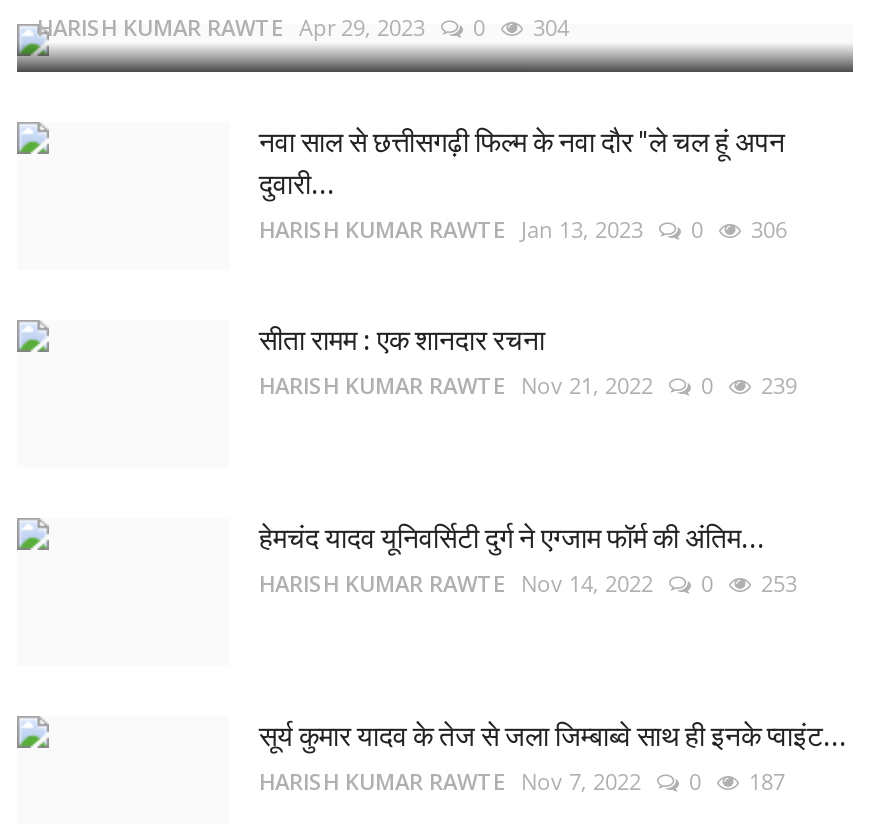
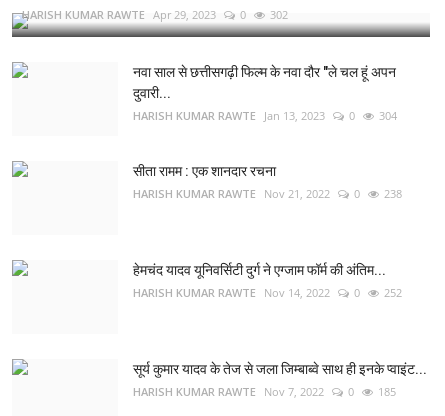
[37,11,569,41] HARISH KUMAR RAWTE Apr 29, 2023 0 304 -> [22,7,288,22] HARISH KUMAR RAWTE Apr 29, 2023 0 302
[259,213,787,243] HARISH KUMAR RAWTE Jan 13, 2023 0 306 -> [133,108,397,123] HARISH KUMAR RAWTE Jan 13, 2023 0 304
[259,369,797,399] HARISH KUMAR RAWTE Nov 21, 2022 0 239 -> [133,186,402,201] HARISH KUMAR RAWTE Nov 21, 2022 0 238
[259,567,797,597] HARISH KUMAR RAWTE Nov 14, 2022 0 253 -> [133,285,402,300] HARISH KUMAR RAWTE Nov 14, 2022 0 252
[259,765,785,795] HARISH KUMAR RAWTE Nov 7, 2022 0 187 -> [133,384,396,399] HARISH KUMAR RAWTE Nov 7, 2022 0 185

